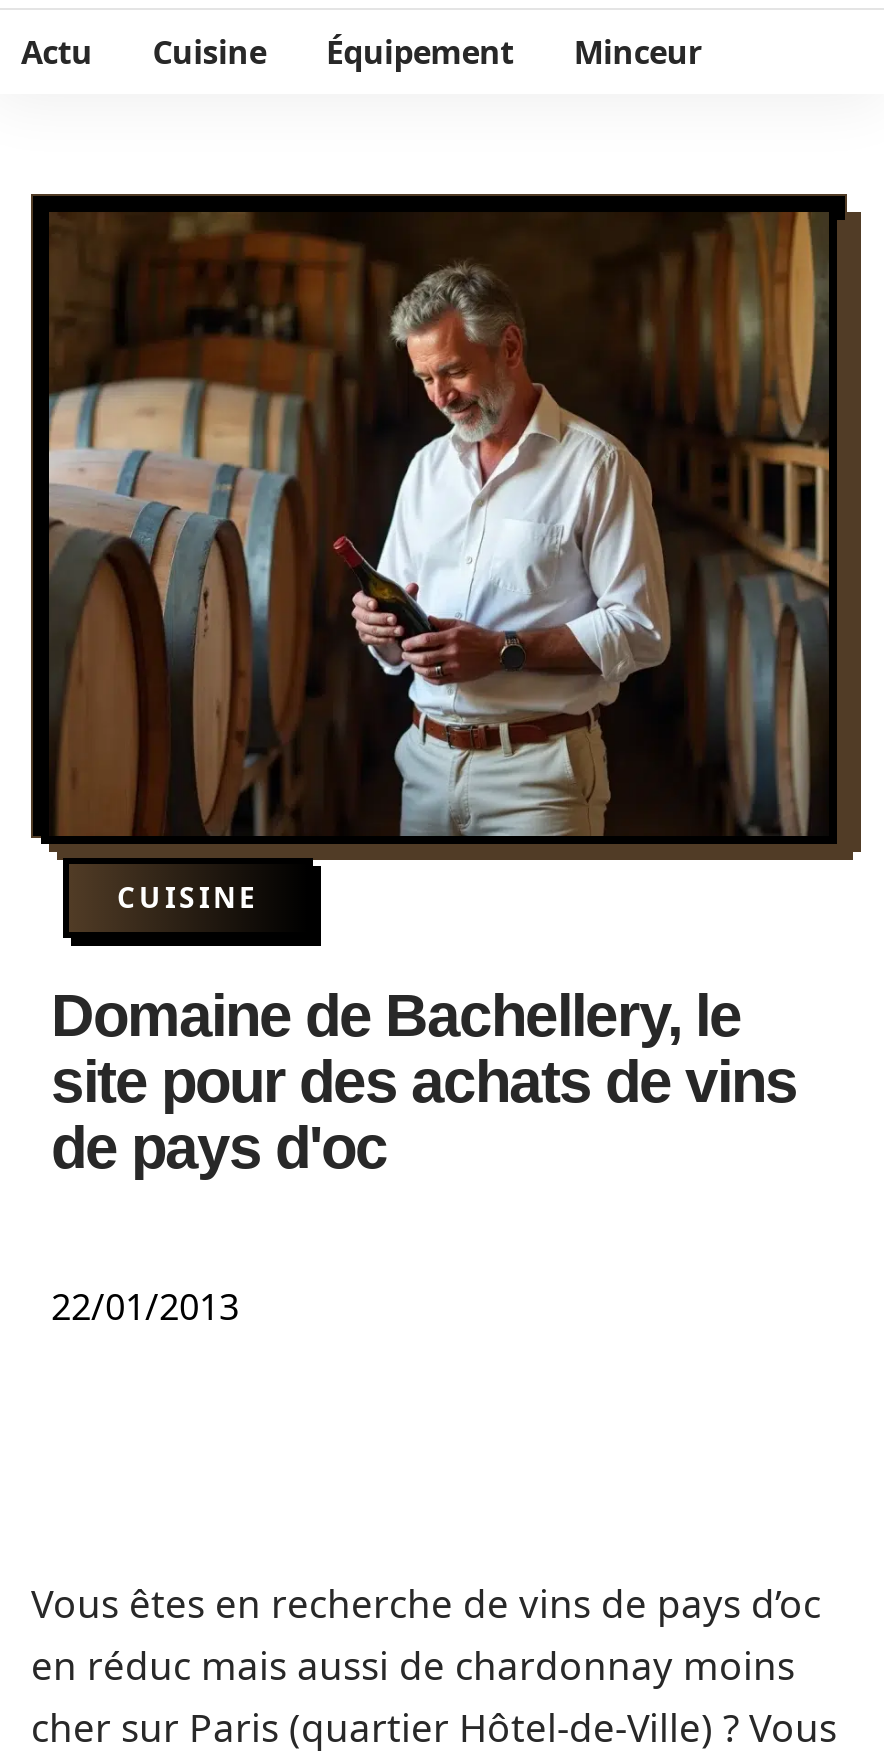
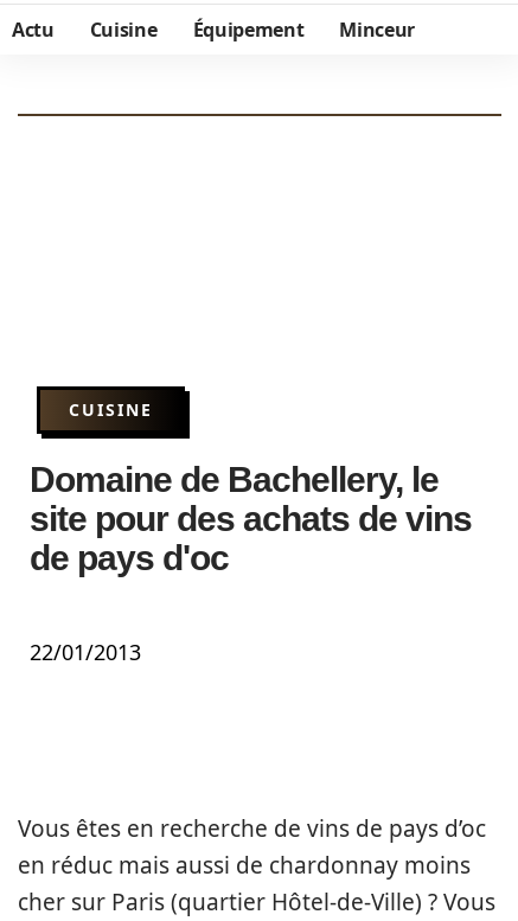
[29,194,863,862] [image] -> none

